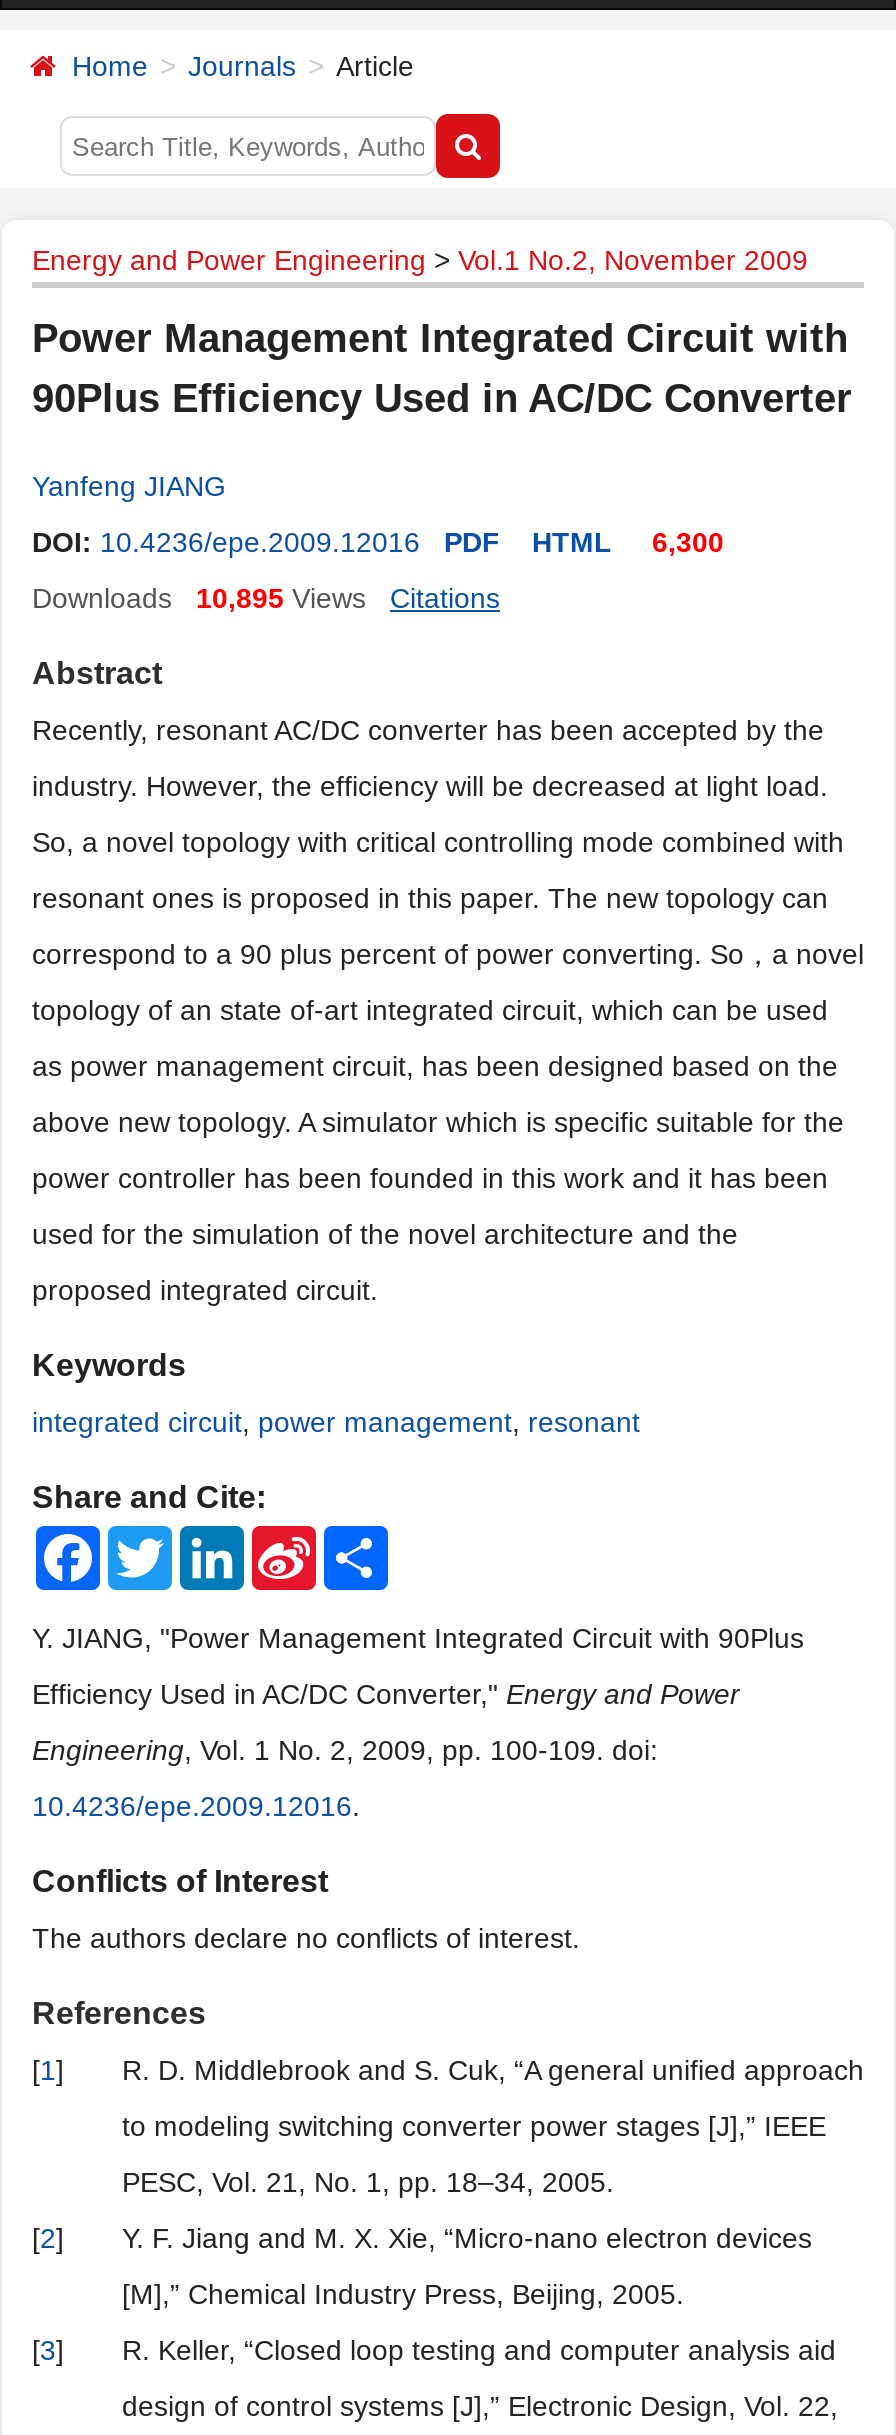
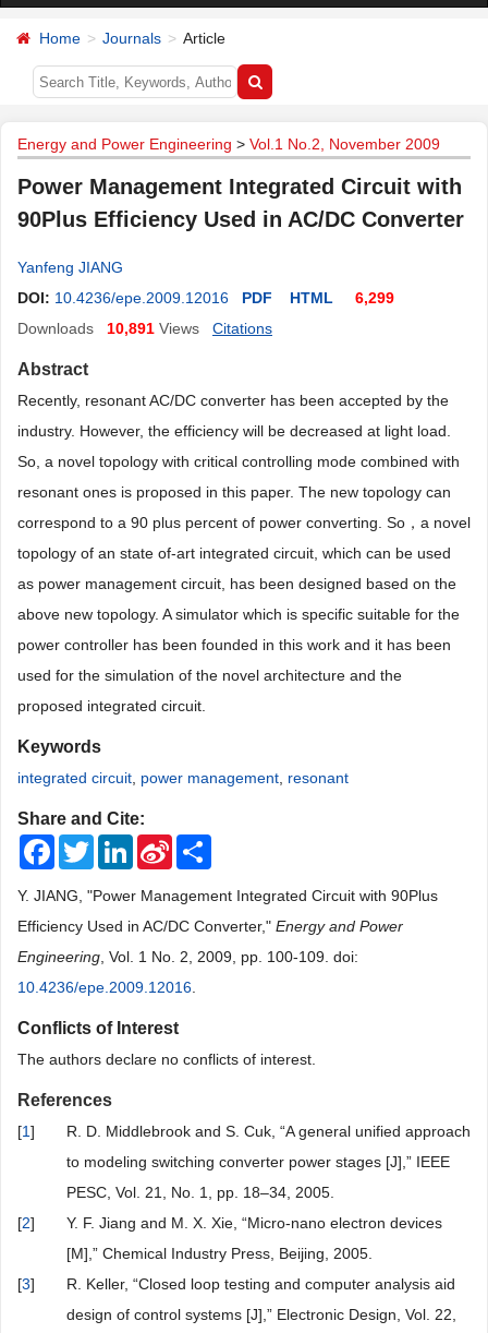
[32,526,724,558] DOI: 10.4236/epe.2009.12016 PDF HTML 6,300 -> [17,289,394,307] DOI: 10.4236/epe.2009.12016 PDF HTML 6,299
[32,582,366,614] Downloads 10,895 Views -> [17,320,199,337] Downloads 10,891 Views

